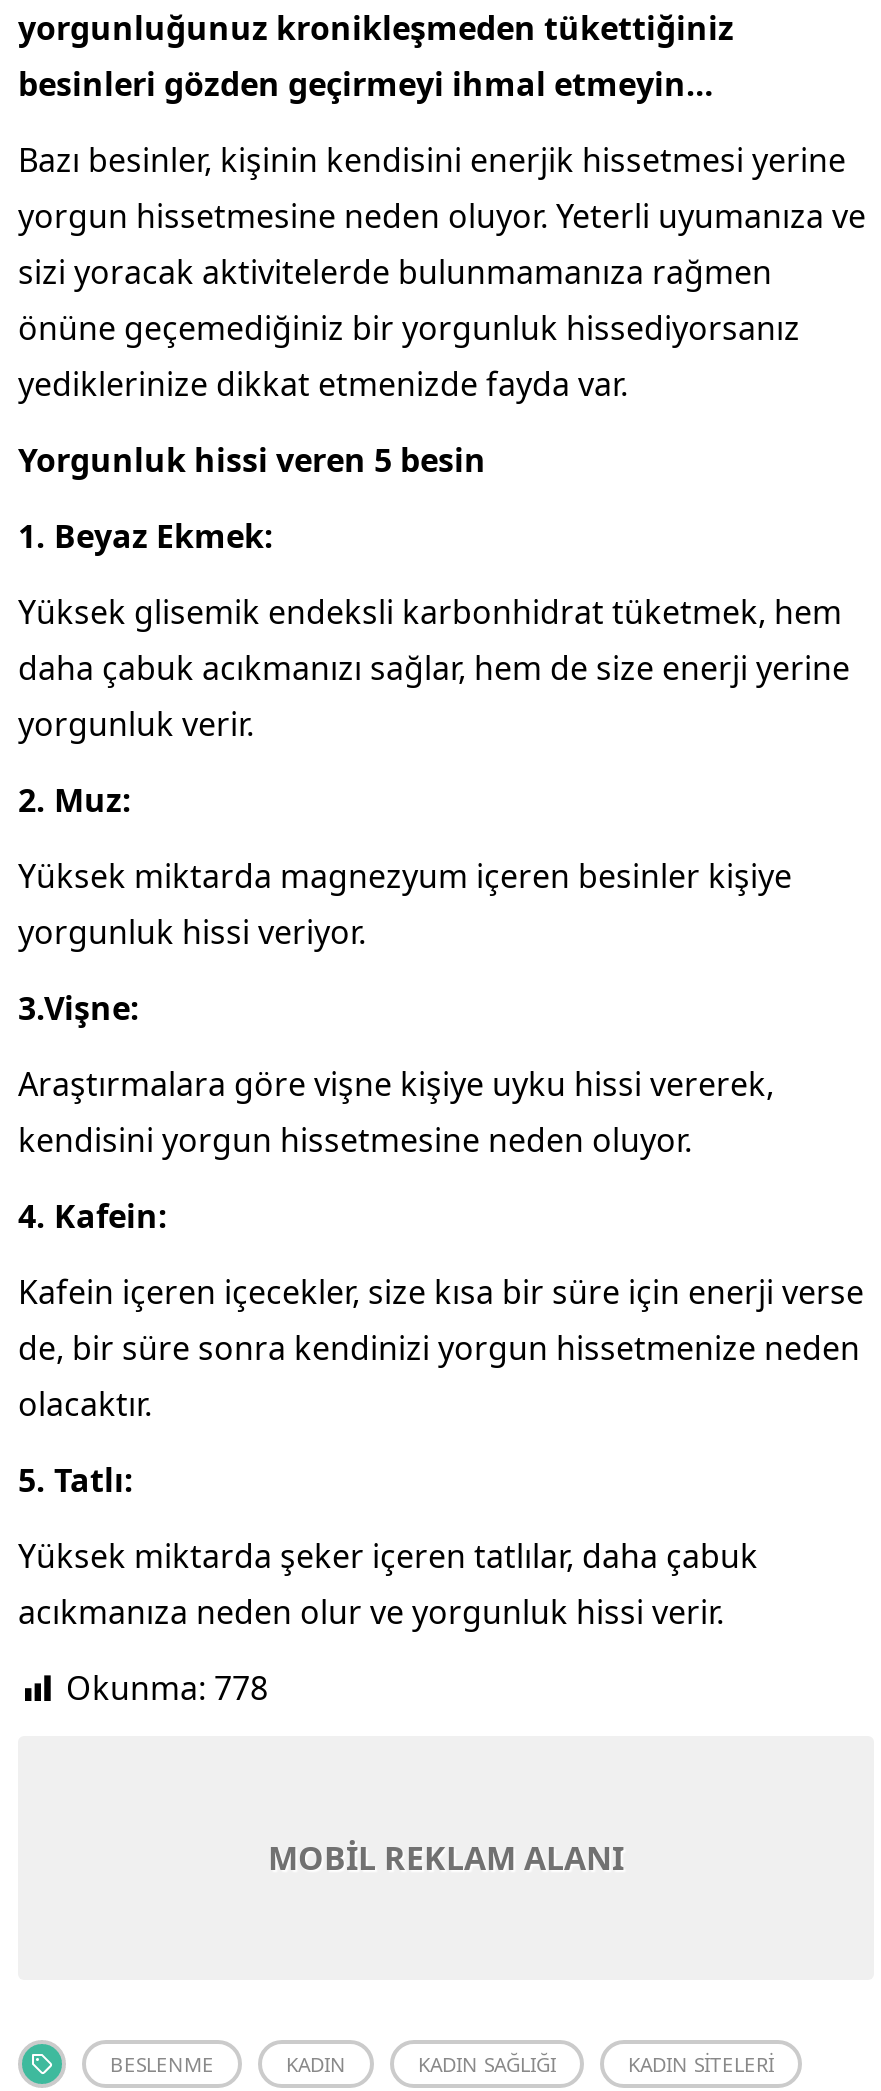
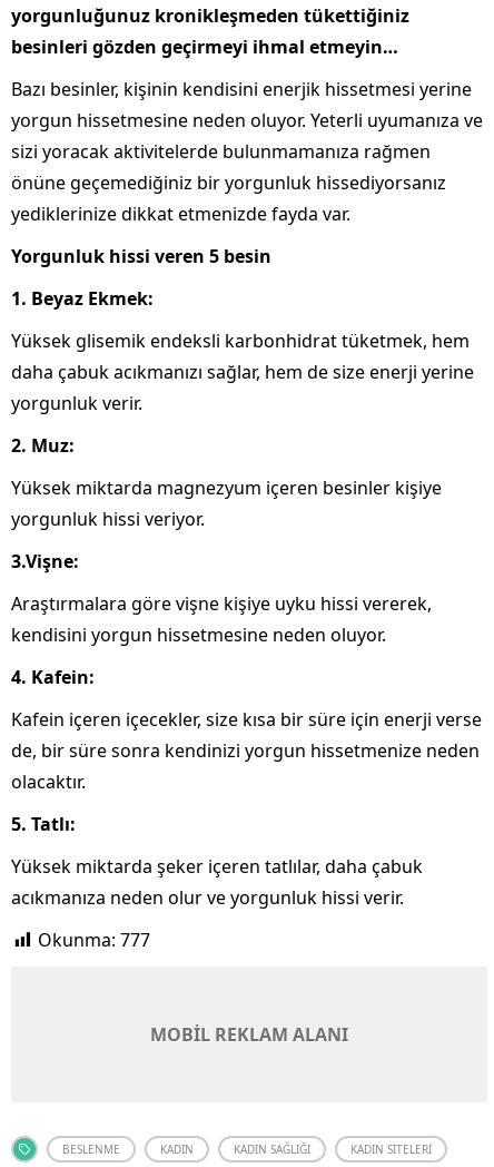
[66,1666,268,1710] Okunma: 778 -> [38,928,150,952] Okunma: 777

